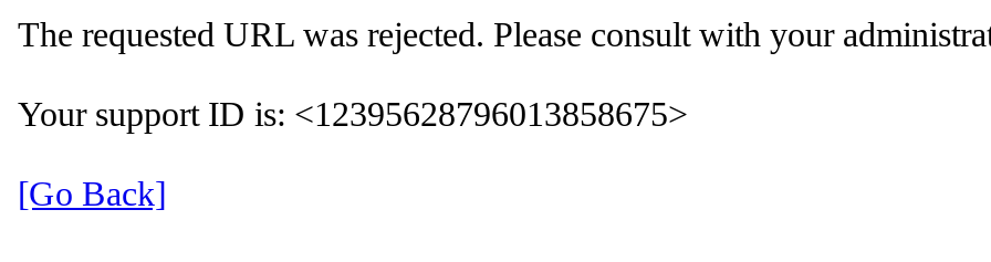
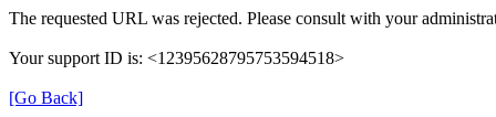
[18,95,688,133] Your support ID is: <12395628796013858675> -> [9,49,344,67] Your support ID is: <12395628795753594518>

